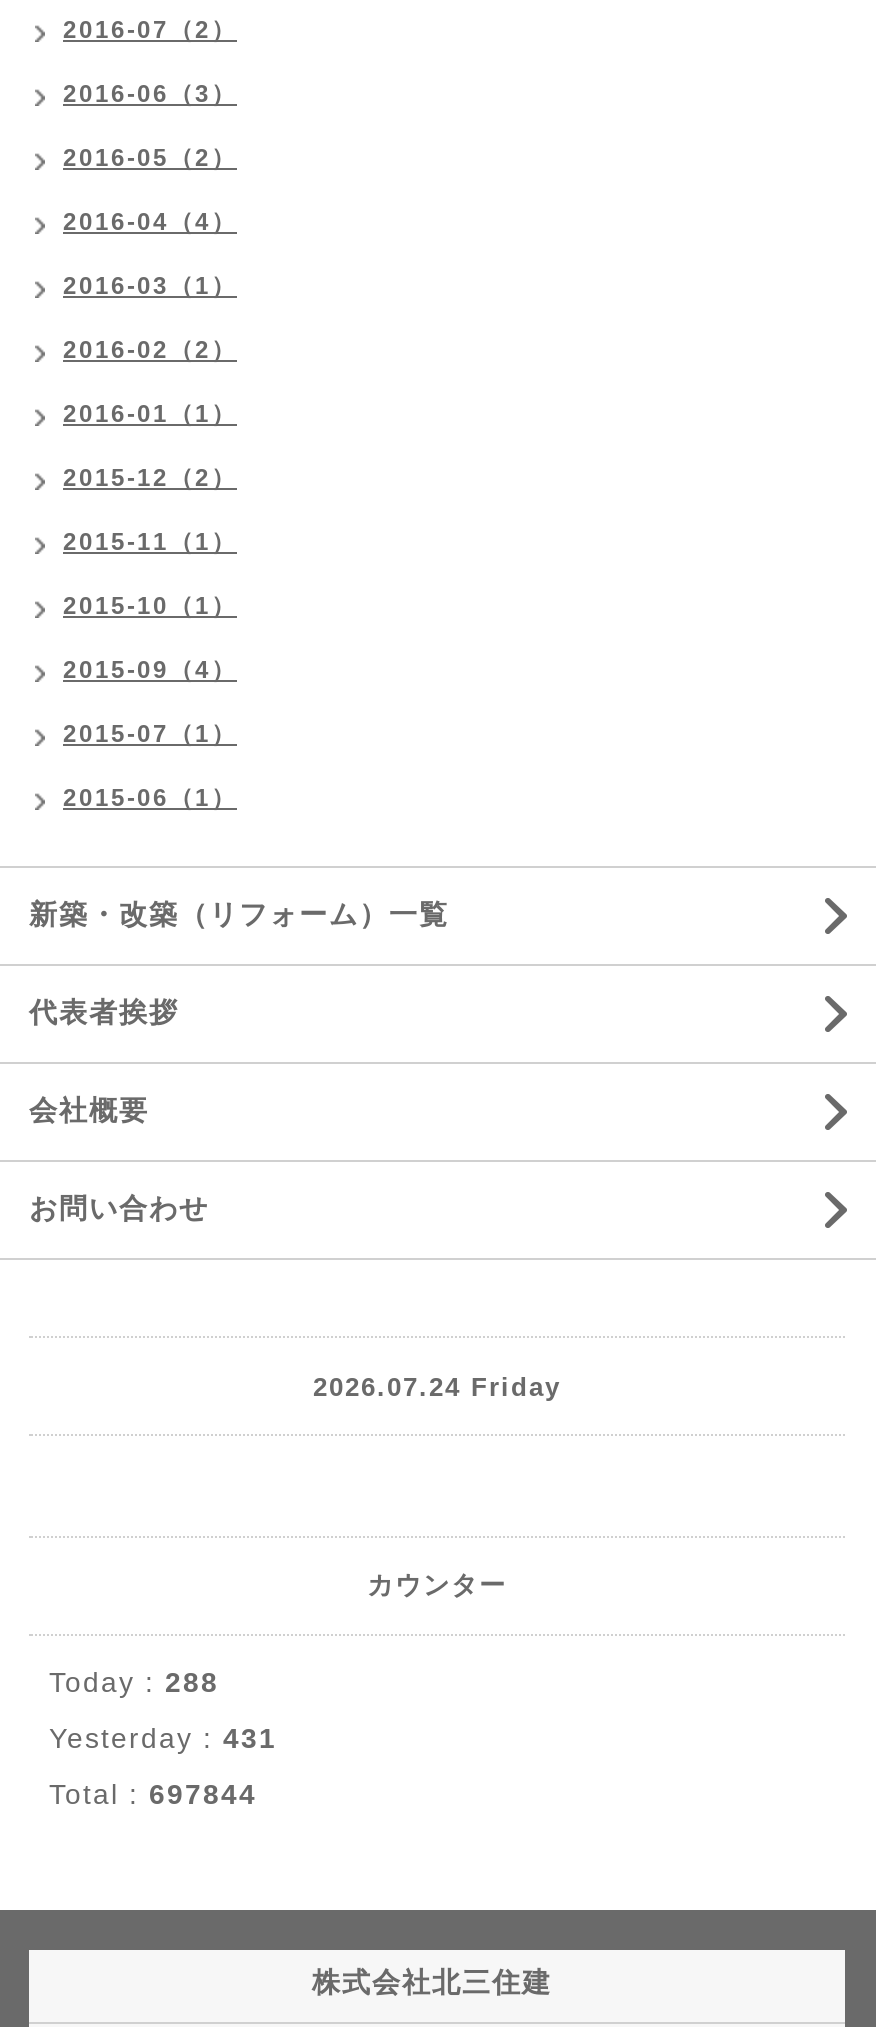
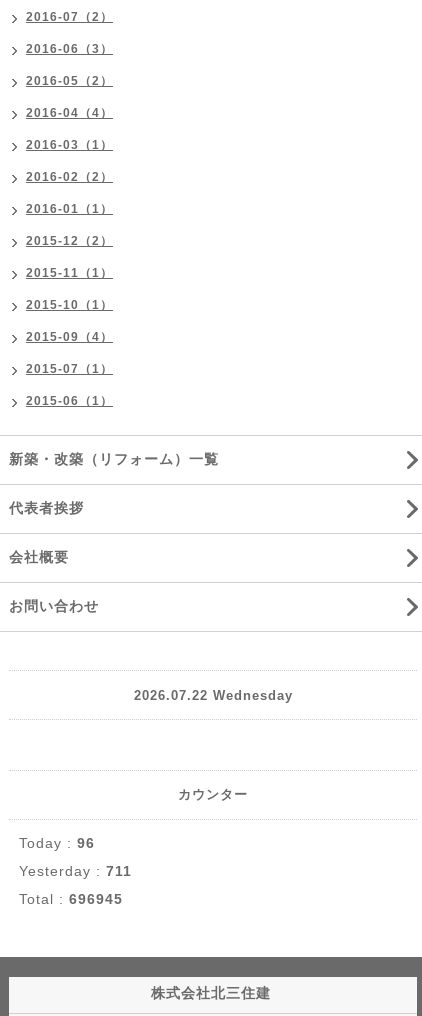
[313,1371,561,1401] 2026.07.24 Friday -> [133,687,292,702] 2026.07.22 Wednesday
[49,1666,219,1698] Today : 288 -> [19,835,95,851] Today : 96
[49,1722,277,1754] Yesterday : 431 -> [19,863,132,879] Yesterday : 711
[49,1778,257,1810] Total : 697844 -> [19,891,123,907] Total : 696945

